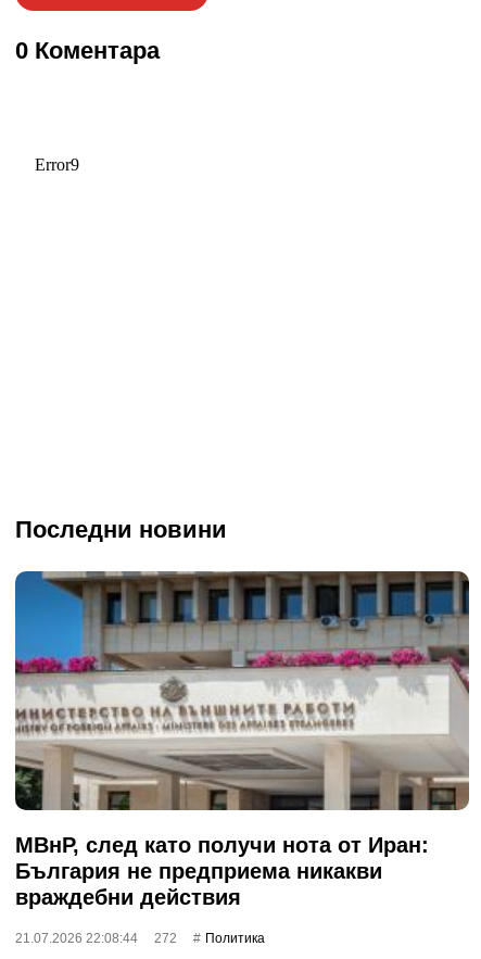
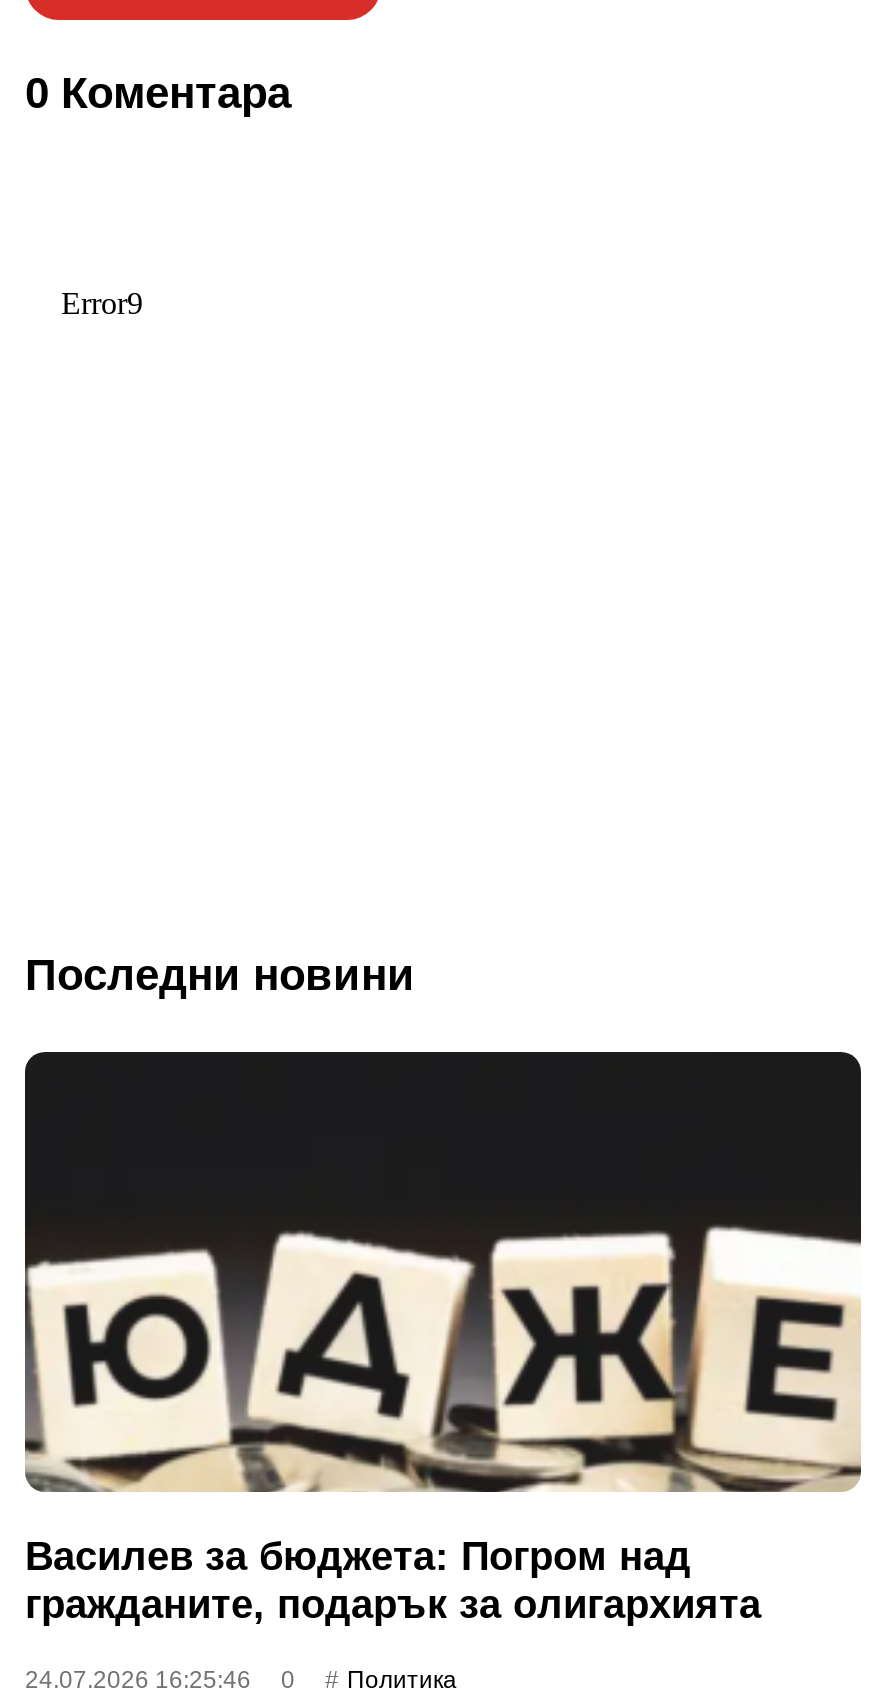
[14,570,470,909] [image] | МВнР, след като получи нота от Иран: | България не предприема никакви | враждебни действия -> [23,1050,861,1625] [image] | Василев за бюджета: Погром над | гражданите, подарък за олигархията
[15,930,177,946] 21.07.2026 22:08:44 | 272 -> [25,1665,295,1693] 24.07.2026 16:25:46 | 0

